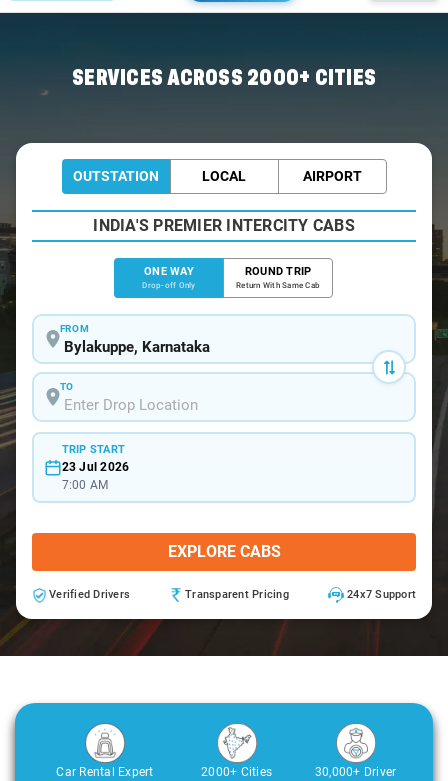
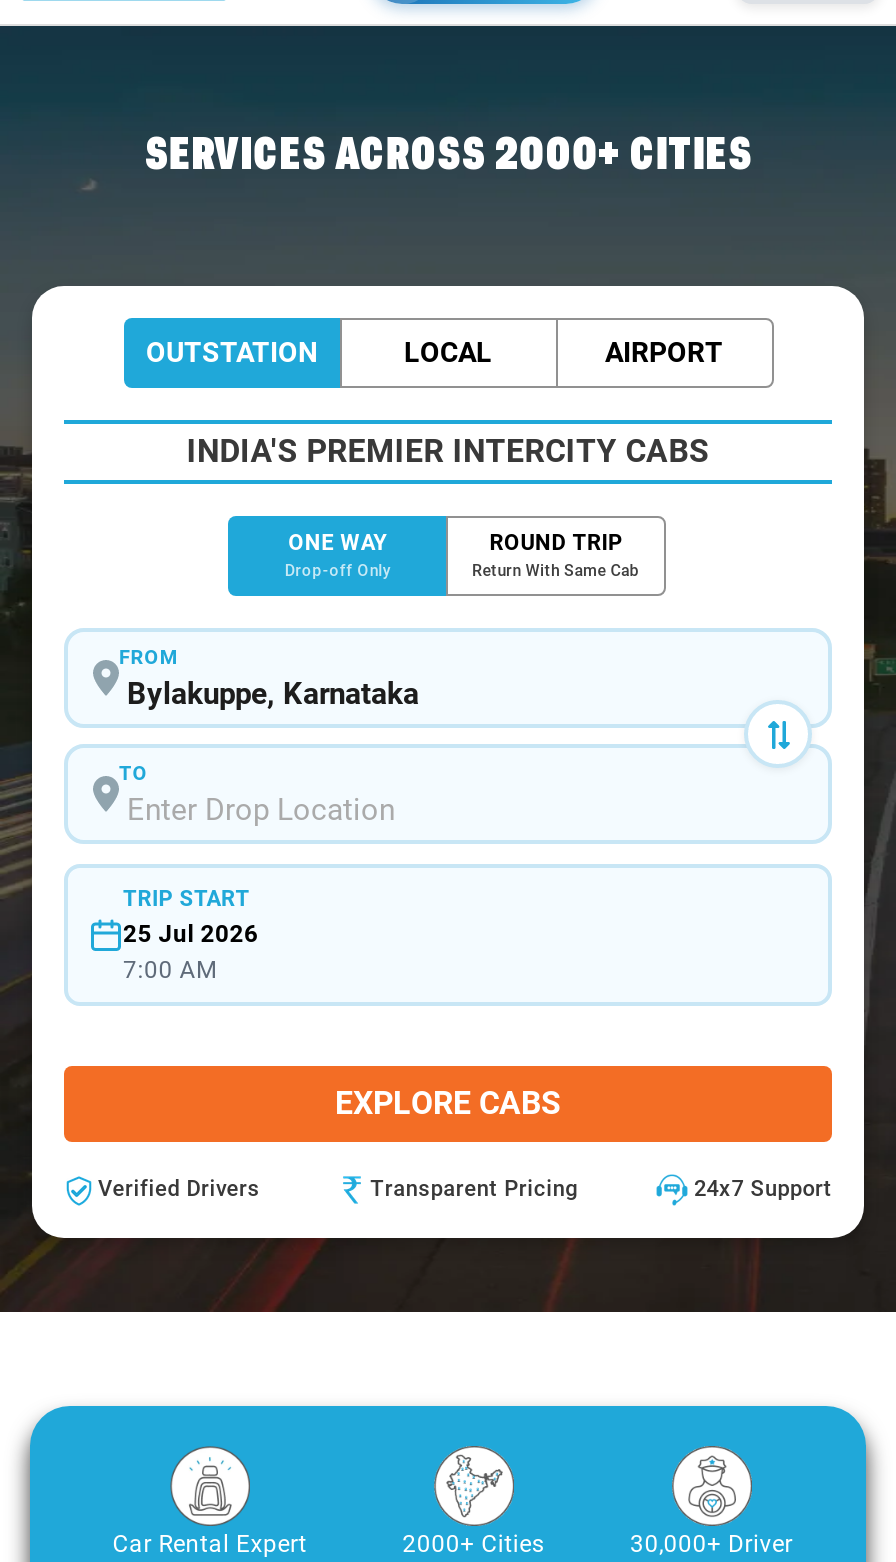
[61,459,129,473] 23 Jul 2026 -> [123,919,258,947] 25 Jul 2026

